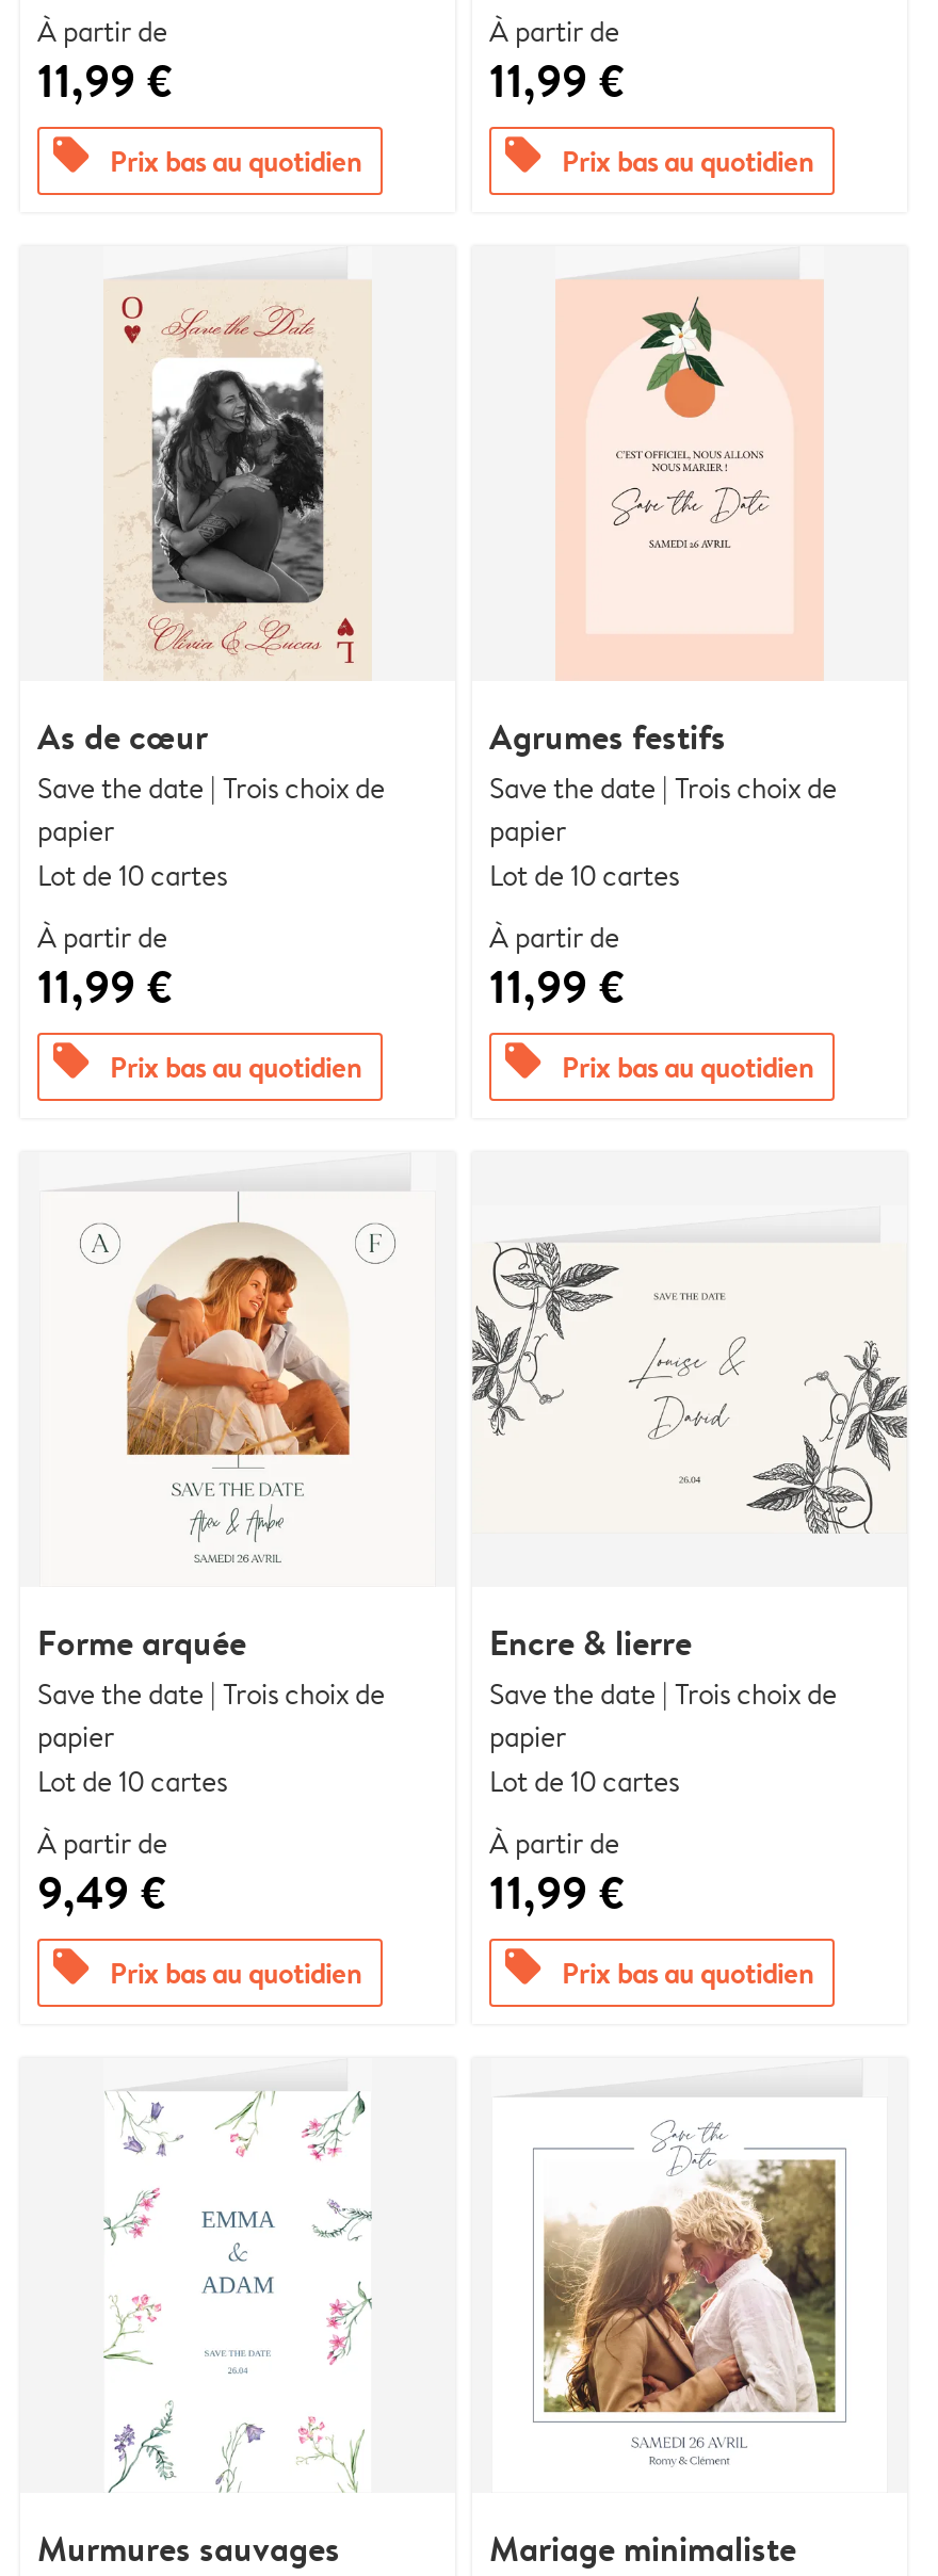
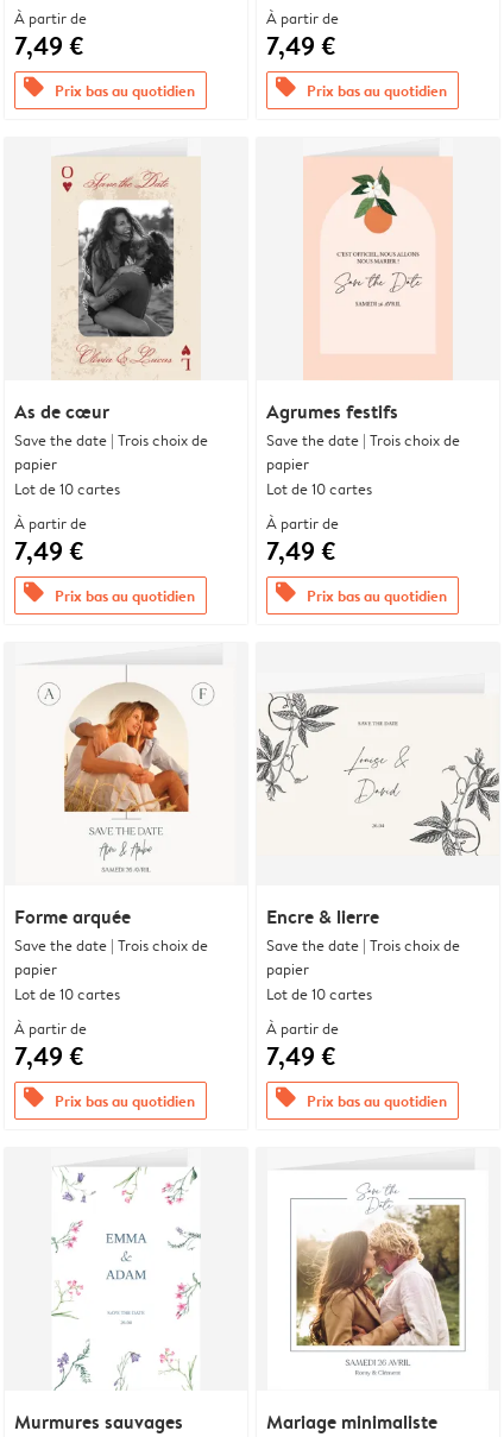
[37,50,174,112] 11,99 € -> [14,29,84,63] 7,49 €
[489,50,626,112] 11,99 € -> [266,29,336,63] 7,49 €
[37,956,174,1018] 11,99 € -> [14,534,84,568] 7,49 €
[489,956,626,1018] 11,99 € -> [266,534,336,568] 7,49 €
[37,1862,167,1924] 9,49 € -> [14,1039,84,1073] 7,49 €
[489,1862,626,1924] 11,99 € -> [266,1039,336,1073] 7,49 €

